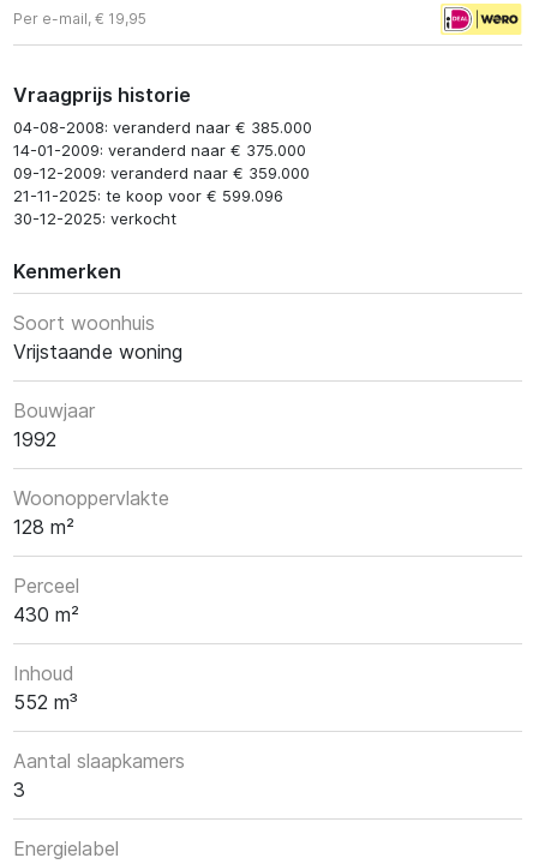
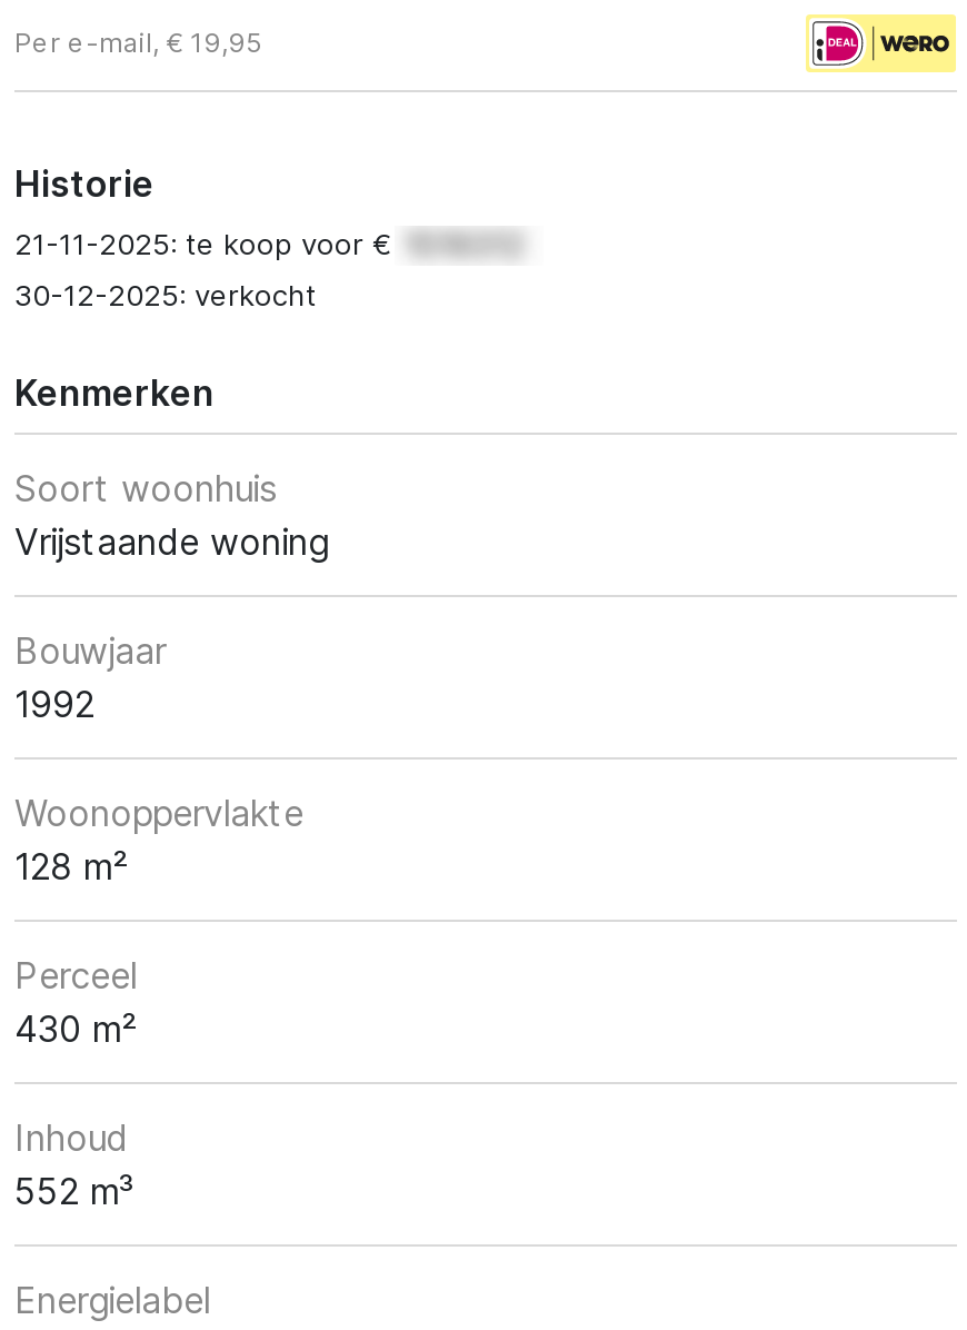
[13,83,312,205] Vraagprijs historie | 04-08-2008: veranderd naar € 385.000 | 14-01-2009: veranderd naar € 375.000 | 09-12-2009: veranderd naar € 359.000 | 21-11-2025: te koop voor € 599.096 -> [14,161,401,261] Historie | 21-11-2025: te koop voor €
[13,749,185,802] Aantal slaapkamers | 3 -> none

